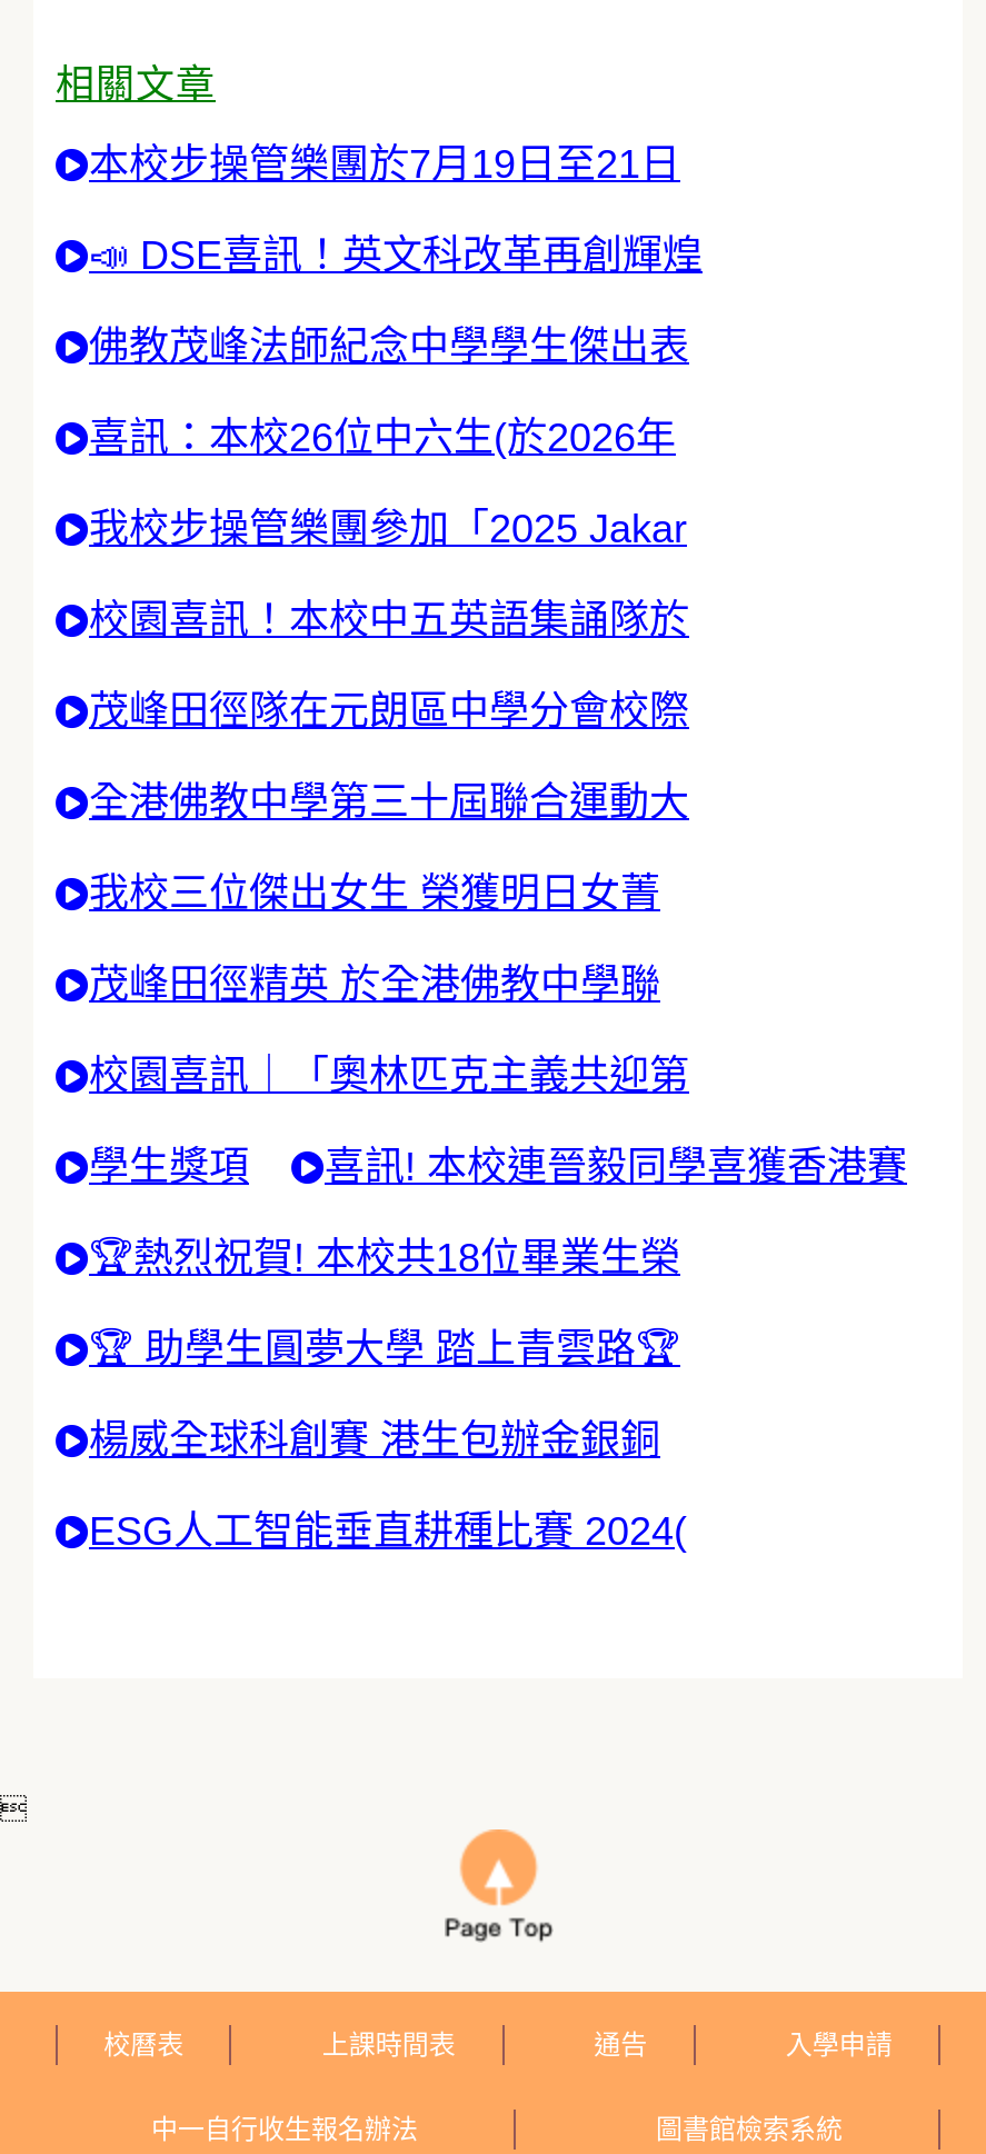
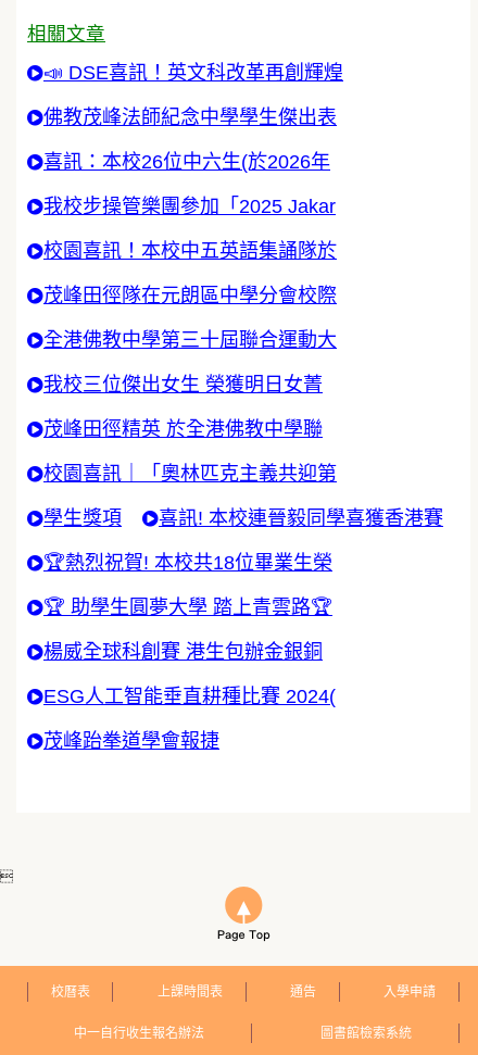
[89,141,680,186] 本校步操管樂團於7月19日至21日 -> none
moved [89,323,907,1553] -> [43,106,443,707]: 佛教茂峰法師紀念中學學生傑出表 | 喜訊：本校26位中六生(於2026年 | 我校步操管樂團參加「2025 Jakar | ... | 楊威全球科創賽 港生包辦金銀銅 | ESG人工智能垂直耕種比賽 2024(
none -> [43,730,219,751] 茂峰跆拳道學會報捷

